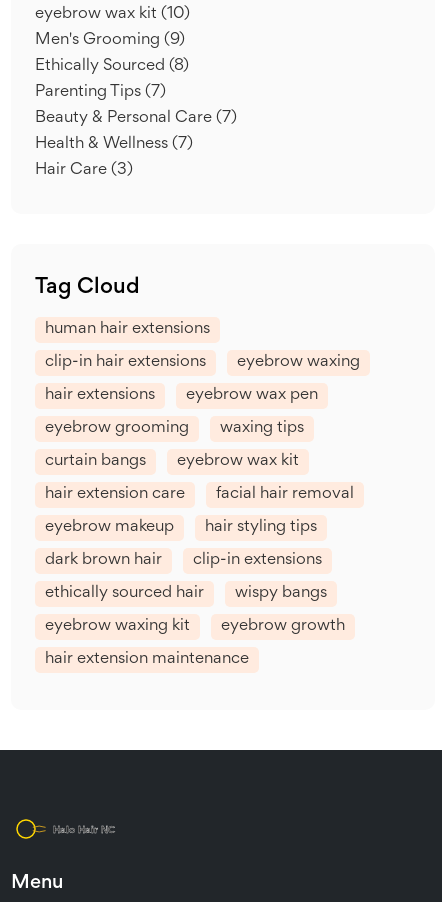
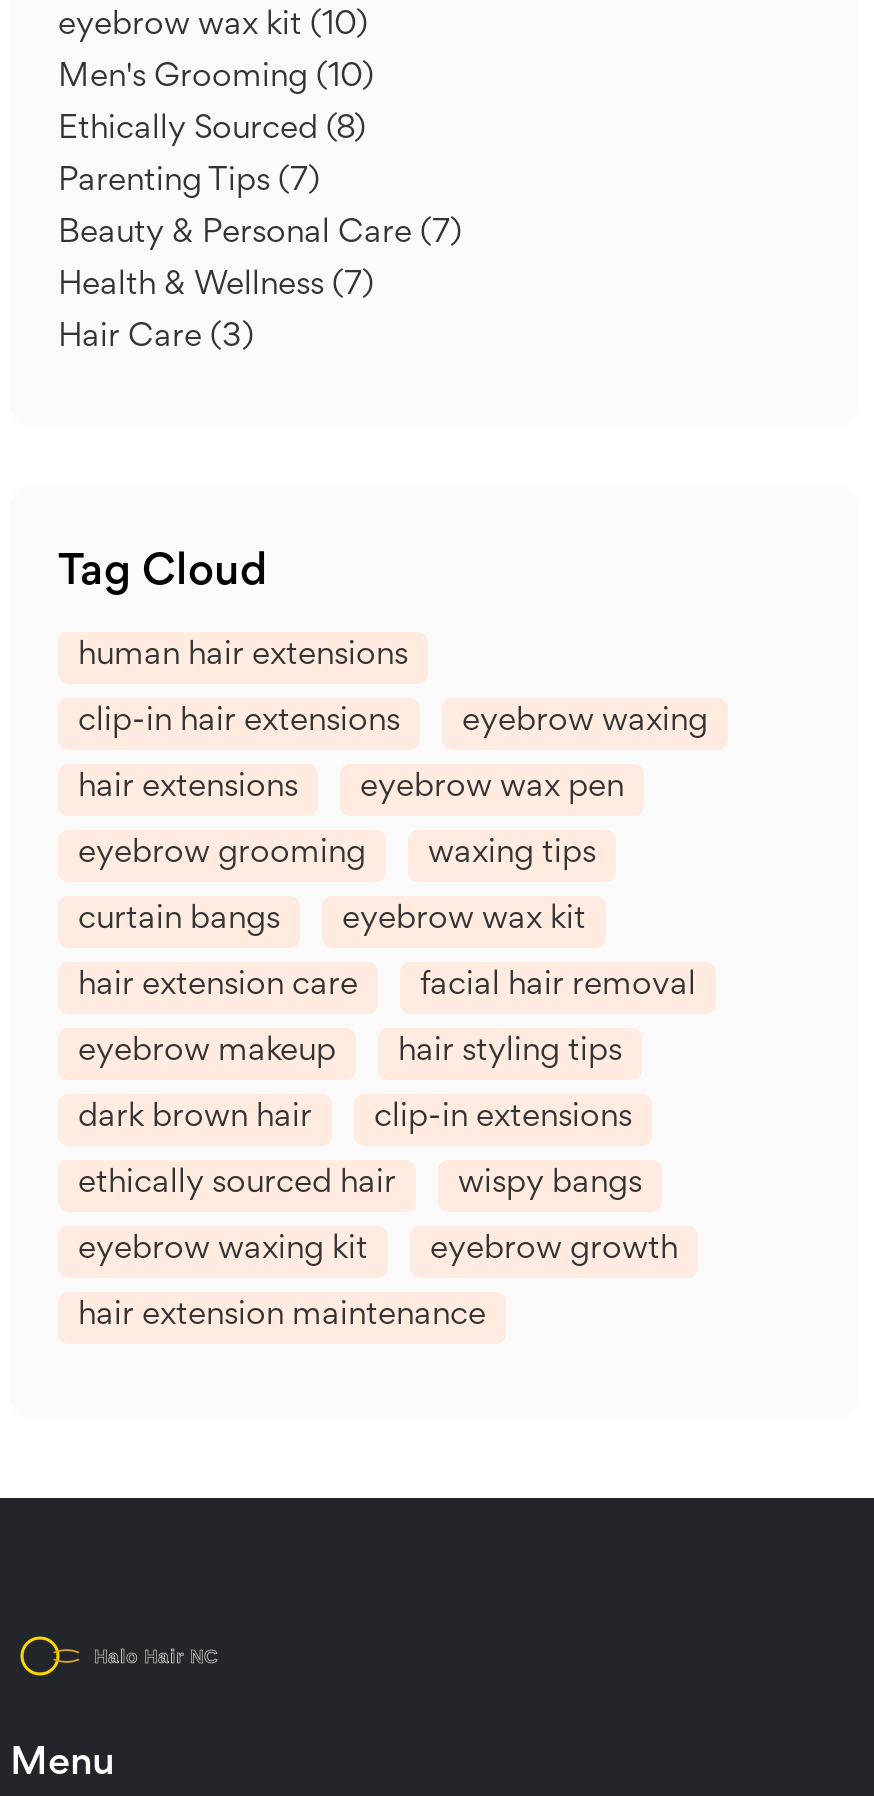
[35,32,185,47] Men's Grooming (9) -> [58,63,374,93] Men's Grooming (10)

